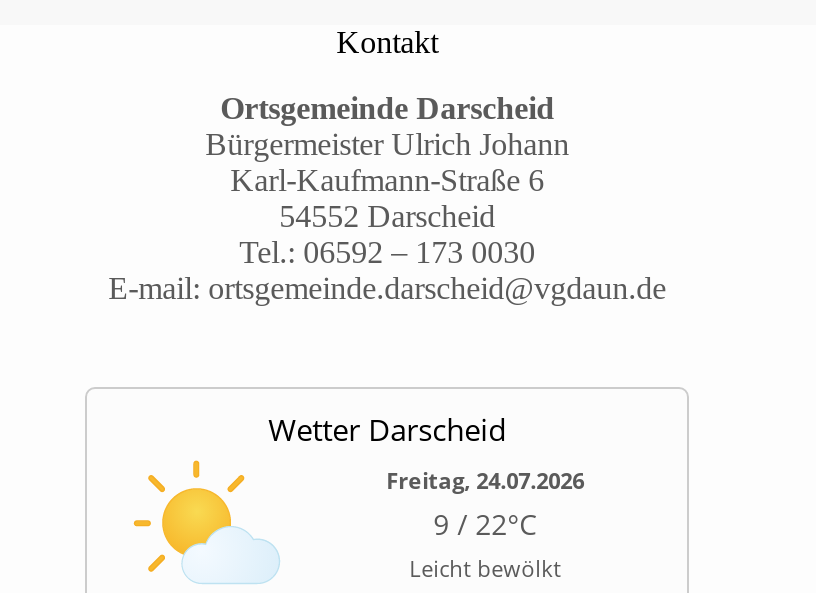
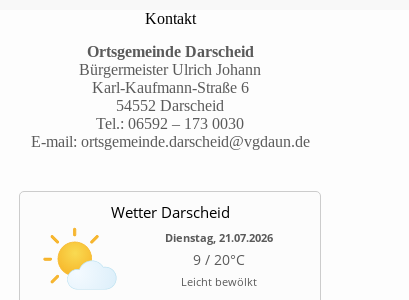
[386,465,584,543] Freitag, 24.07.2026 | 9 / 22°C -> [165,230,273,269] Dienstag, 21.07.2026 | 9 / 20°C

